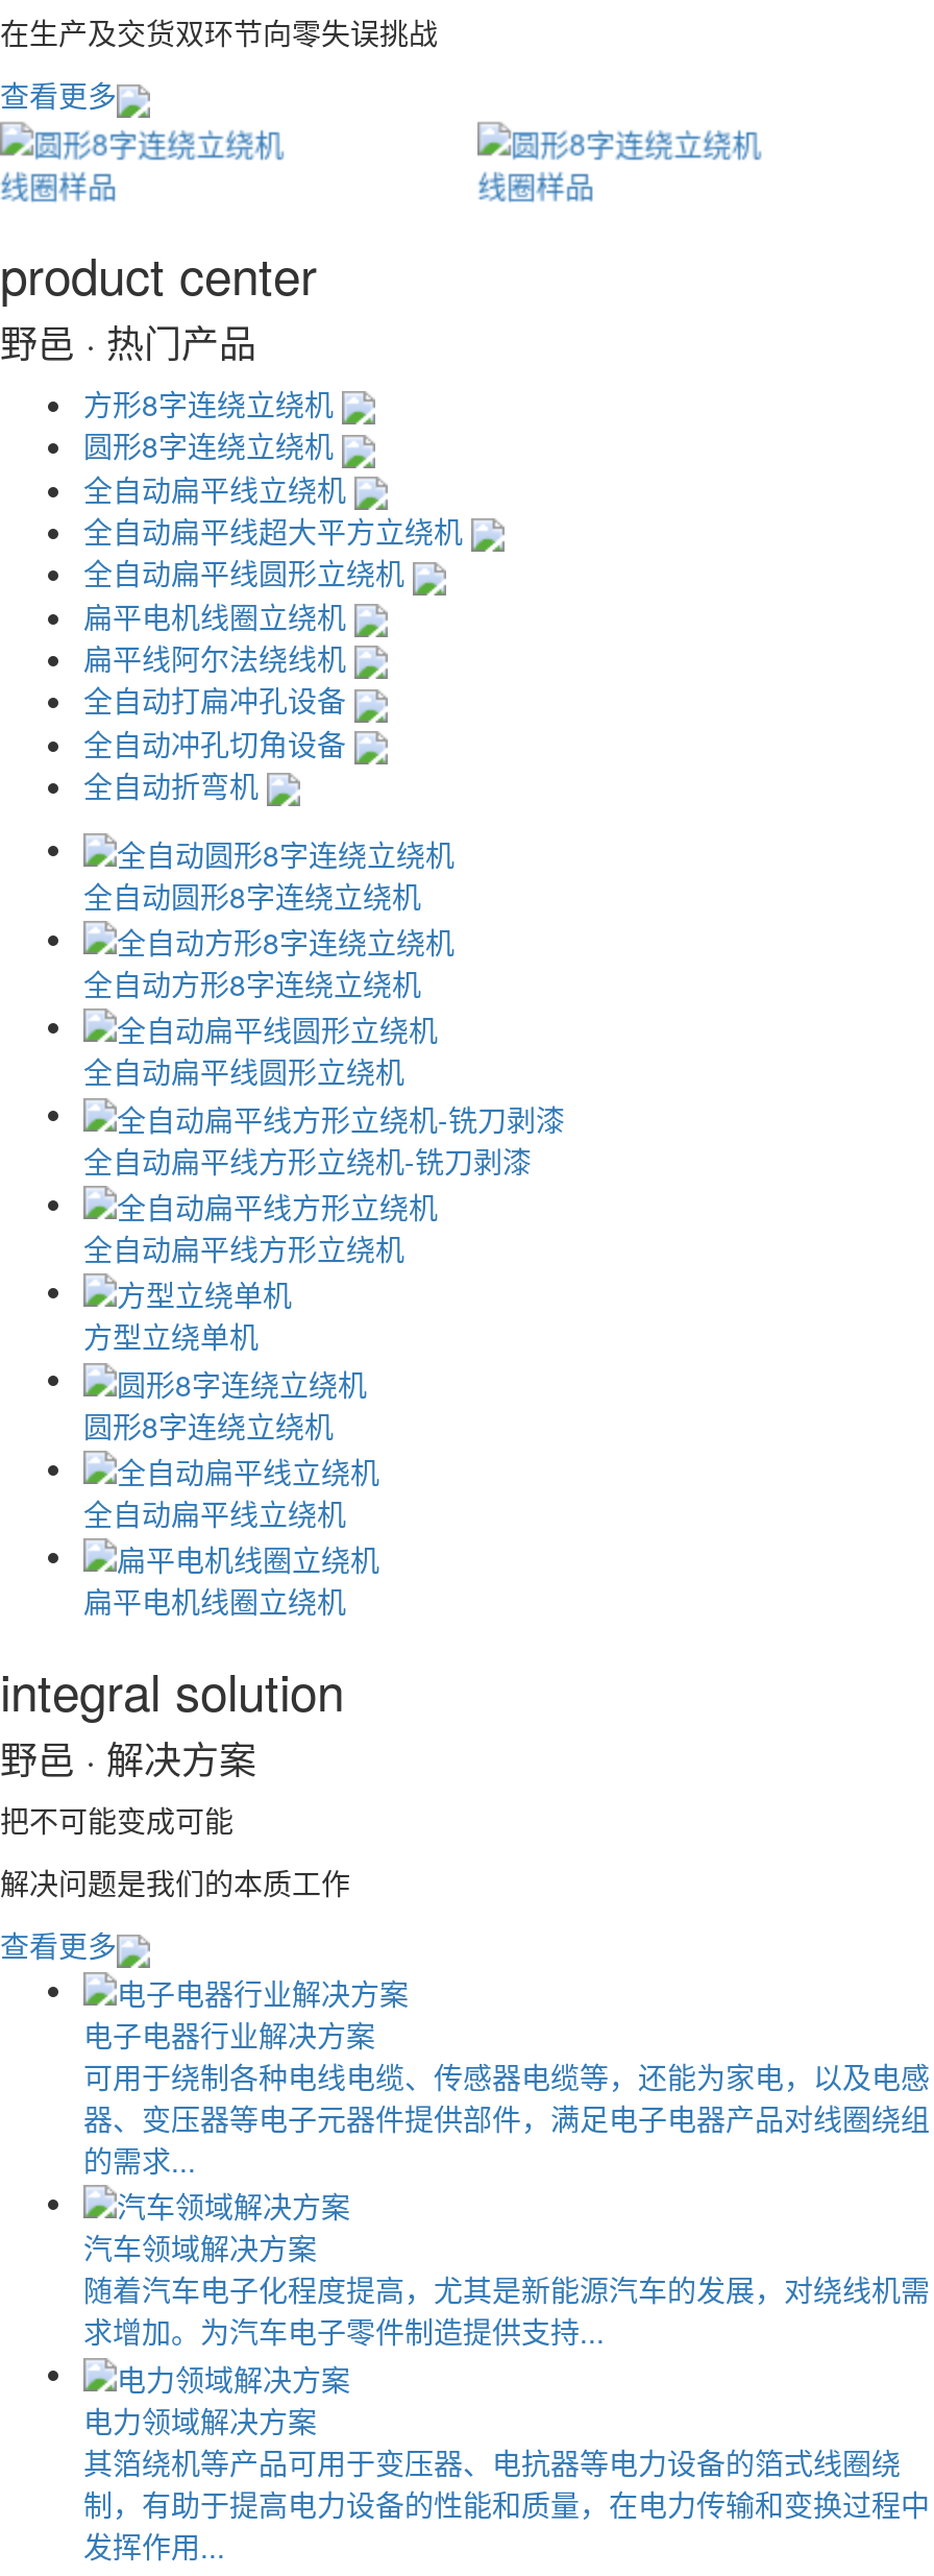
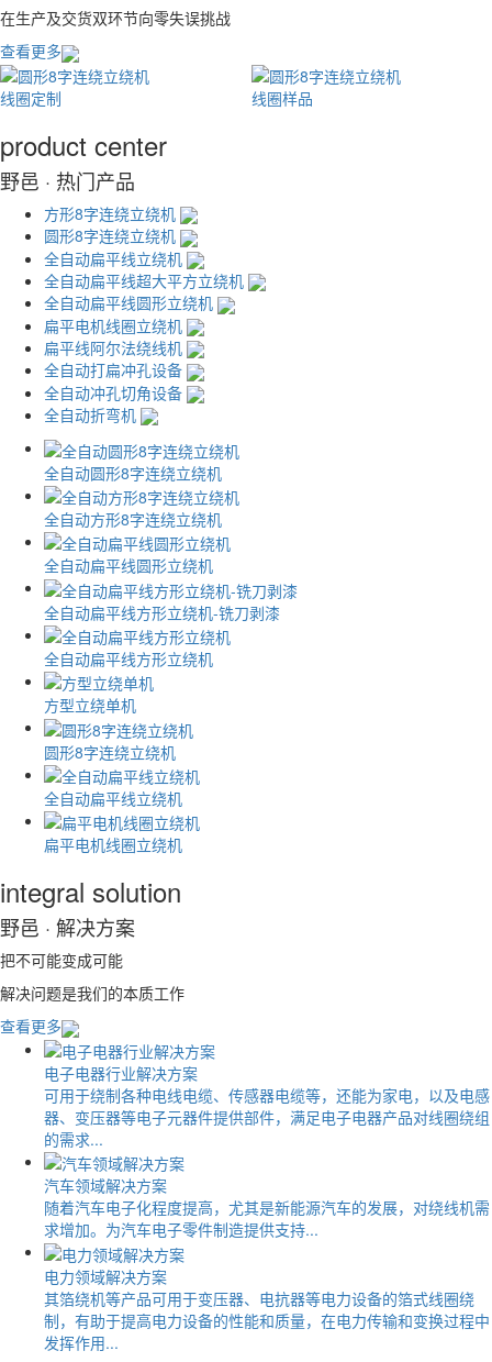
[0,164,117,205] 线圈样品 -> [0,87,62,109] 线圈定制

